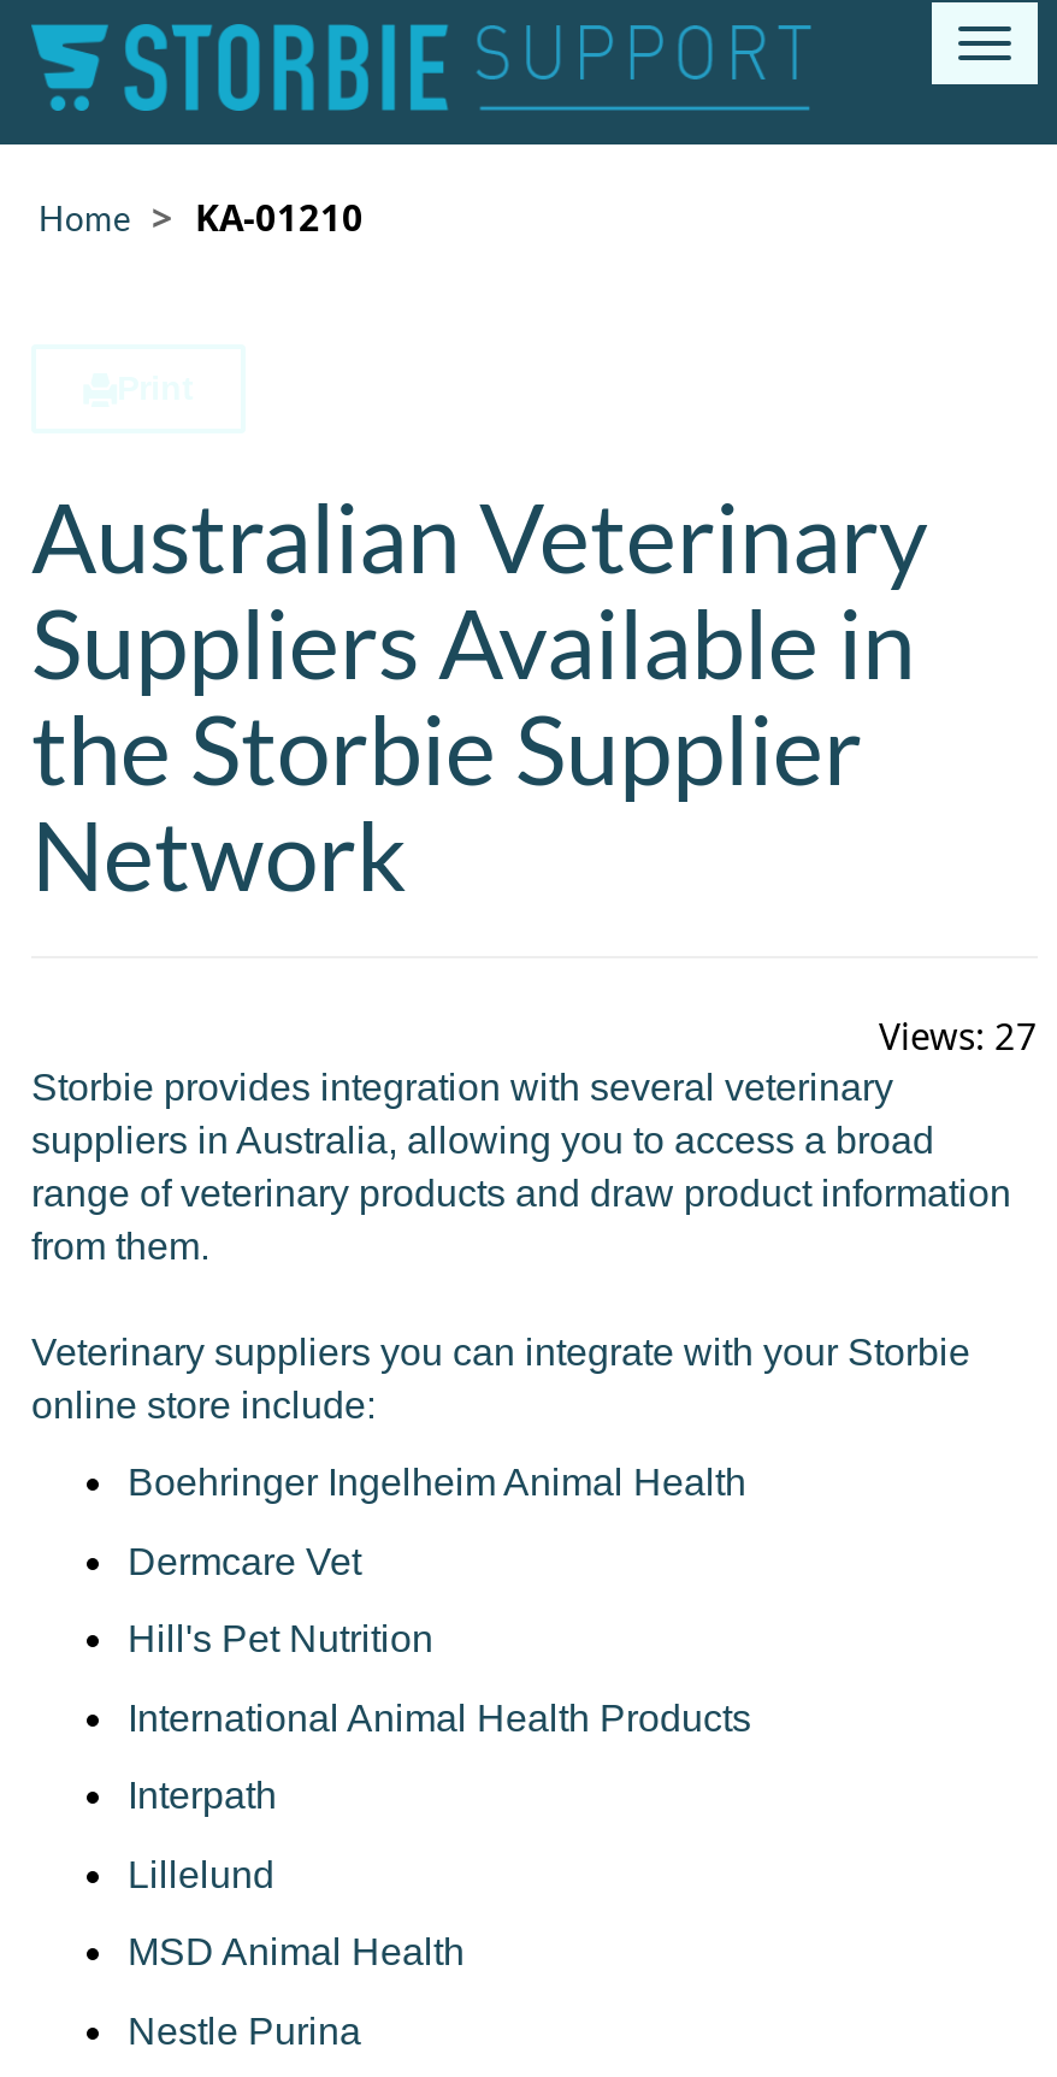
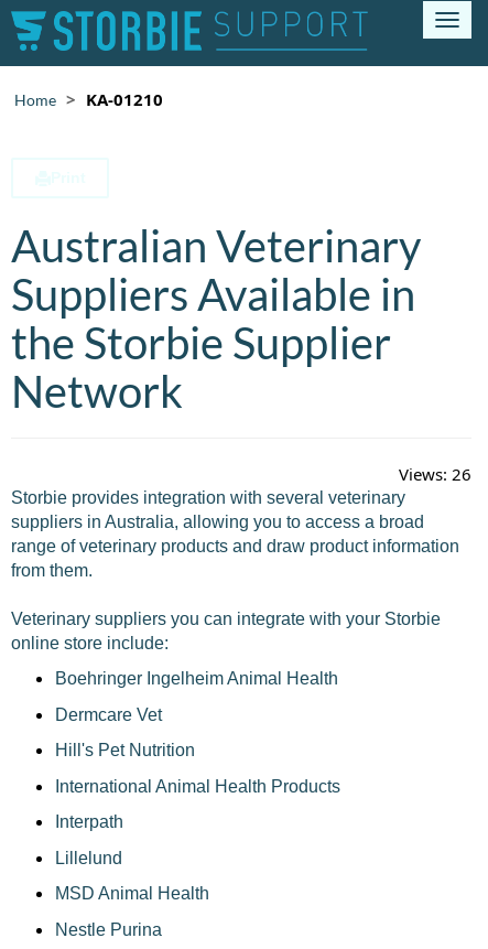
[879,1010,1038,1059] Views: 27 -> [399,462,471,485] Views: 26

